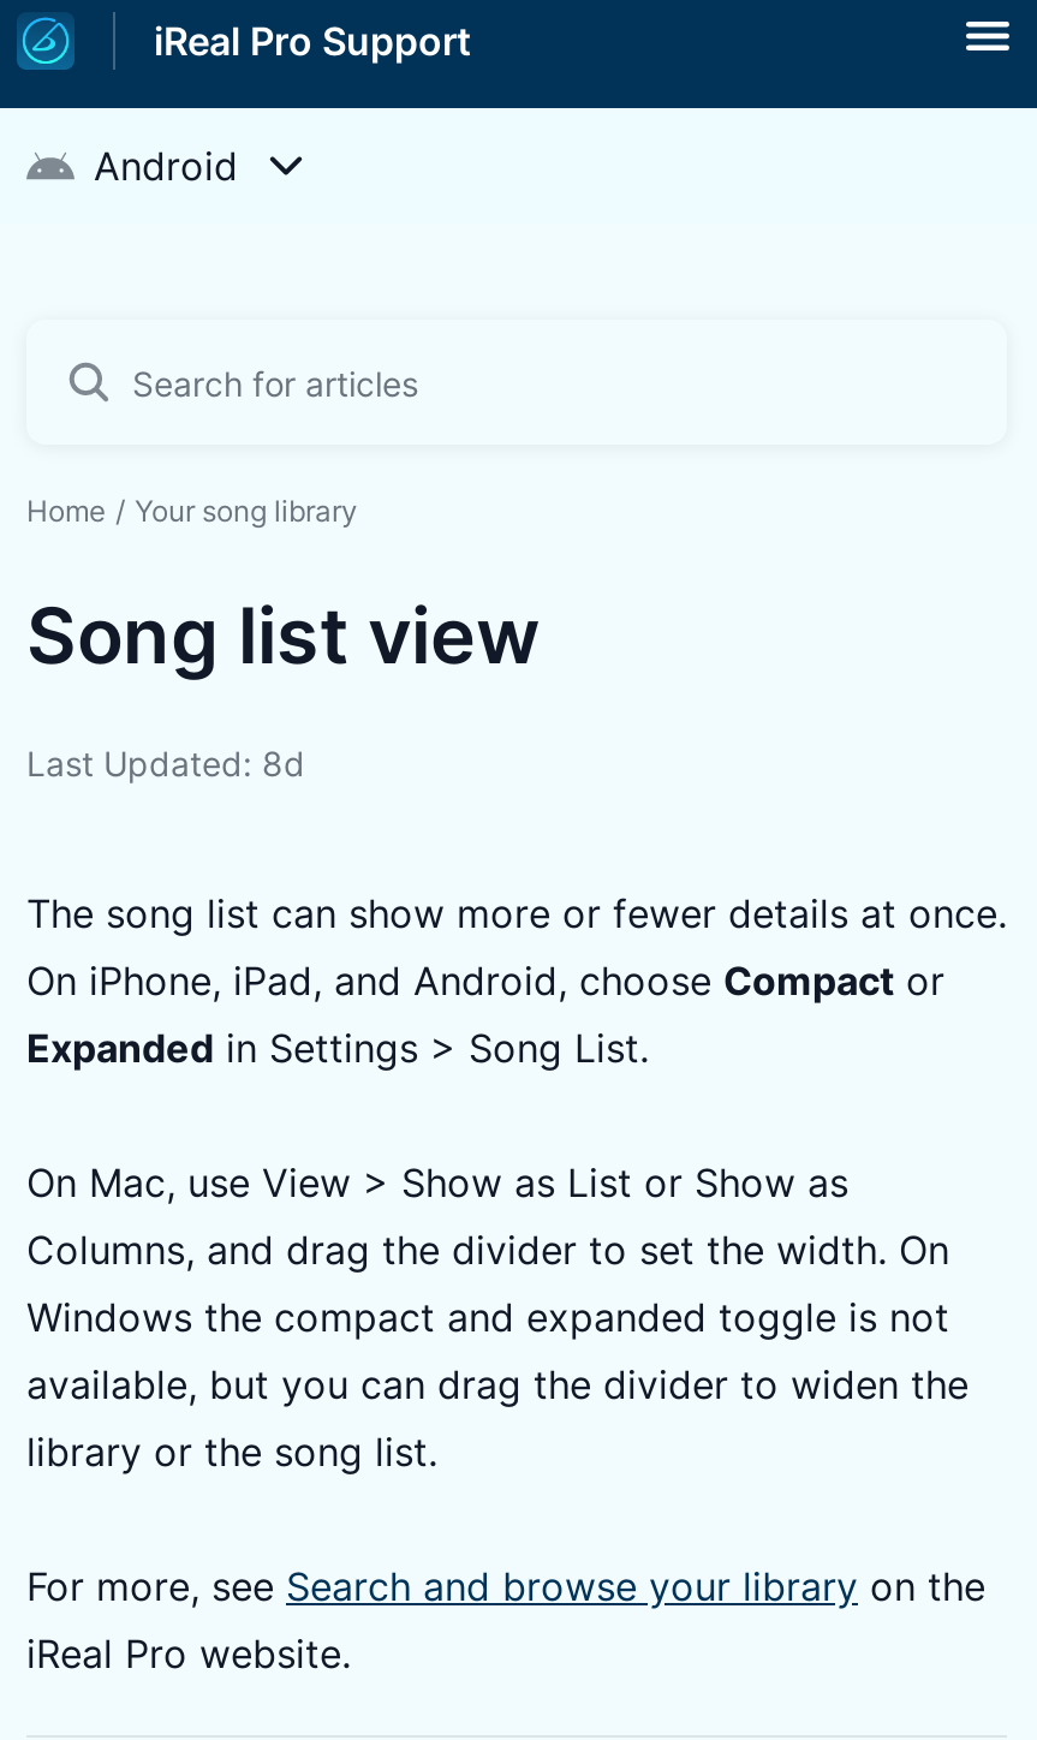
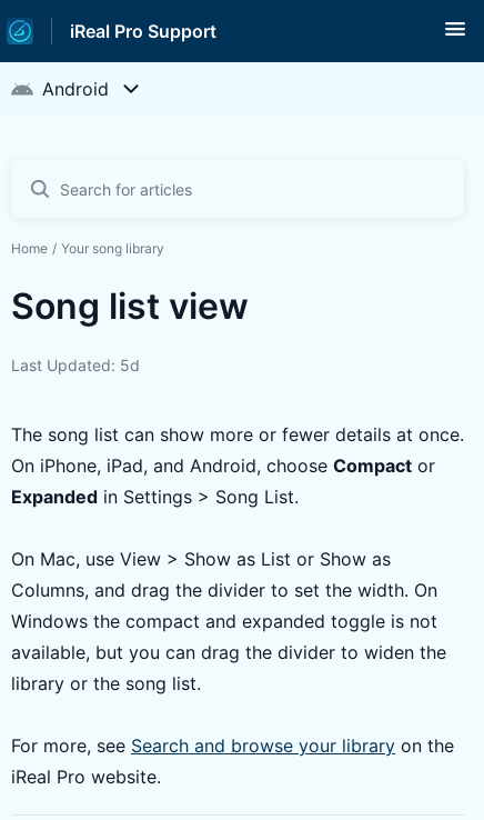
[26,743,305,783] Last Updated: 8d -> [11,356,140,374] Last Updated: 5d

